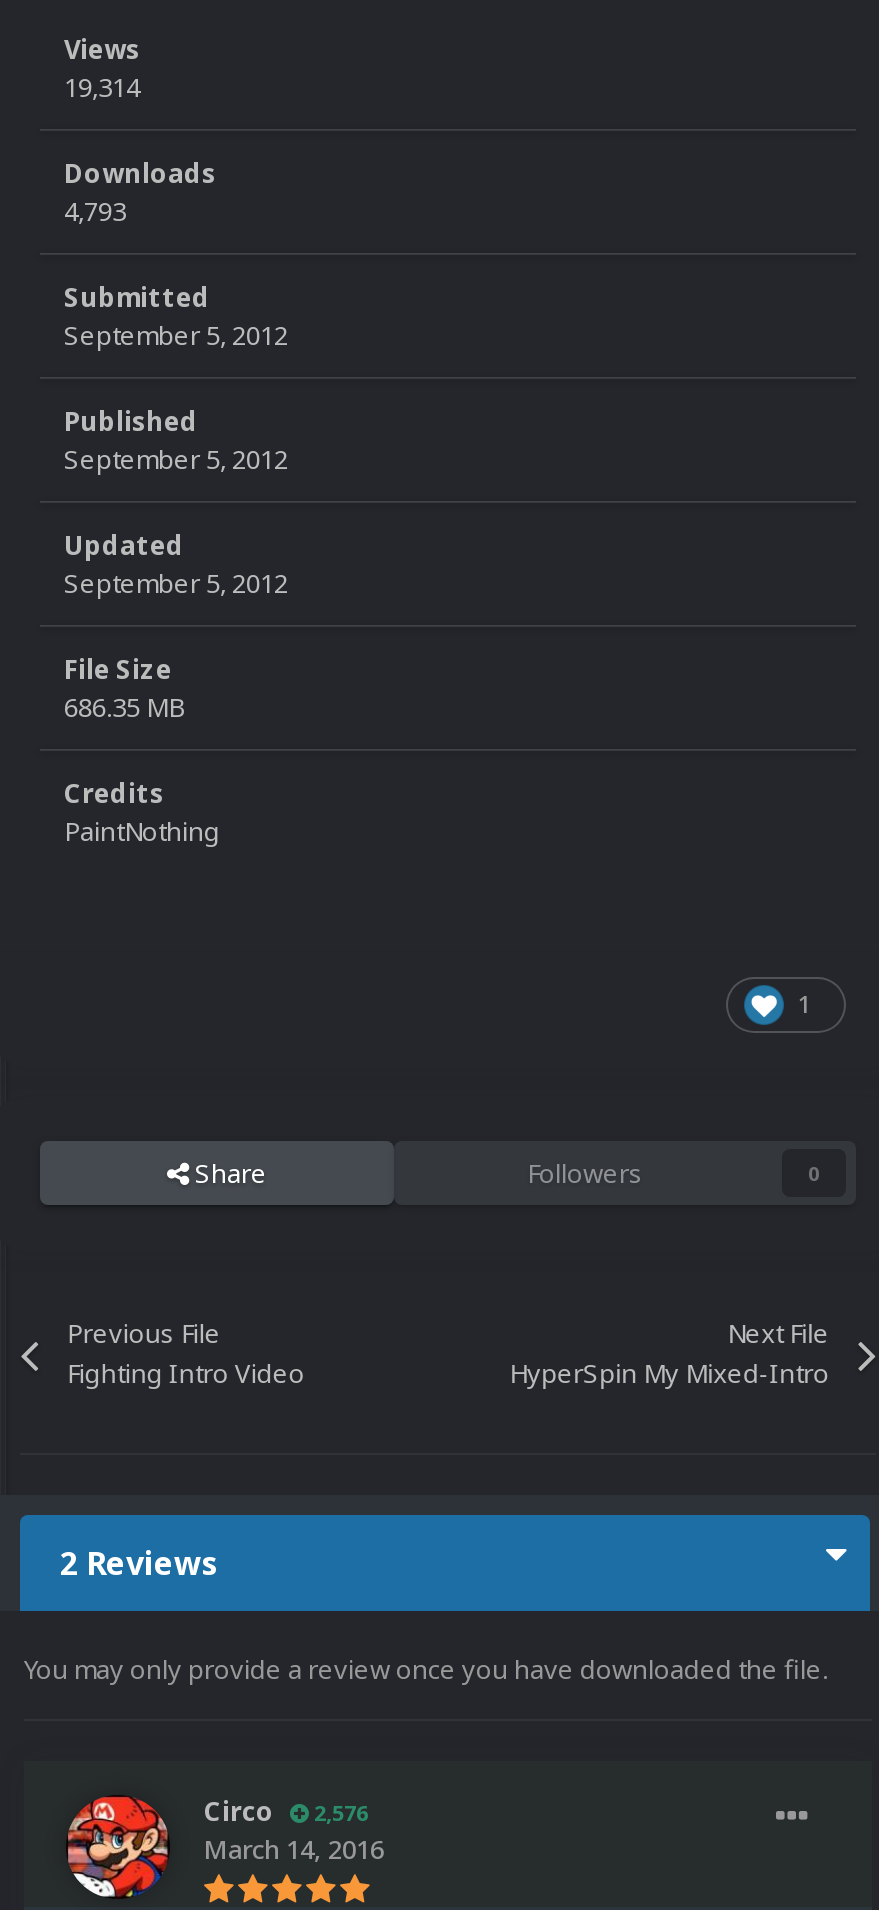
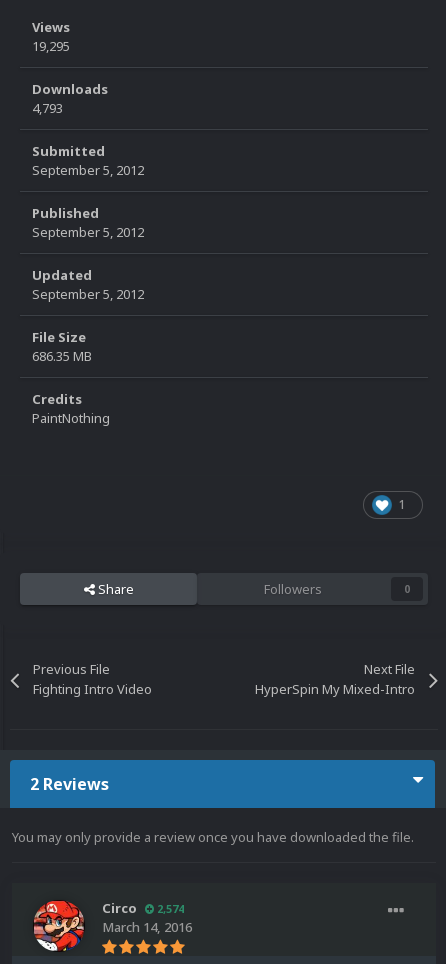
[64,70,140,106] 19,314 -> [32,37,70,55] 19,295
[204,1794,368,1830] Circo 2,576 -> [102,899,184,917] Circo 2,574

